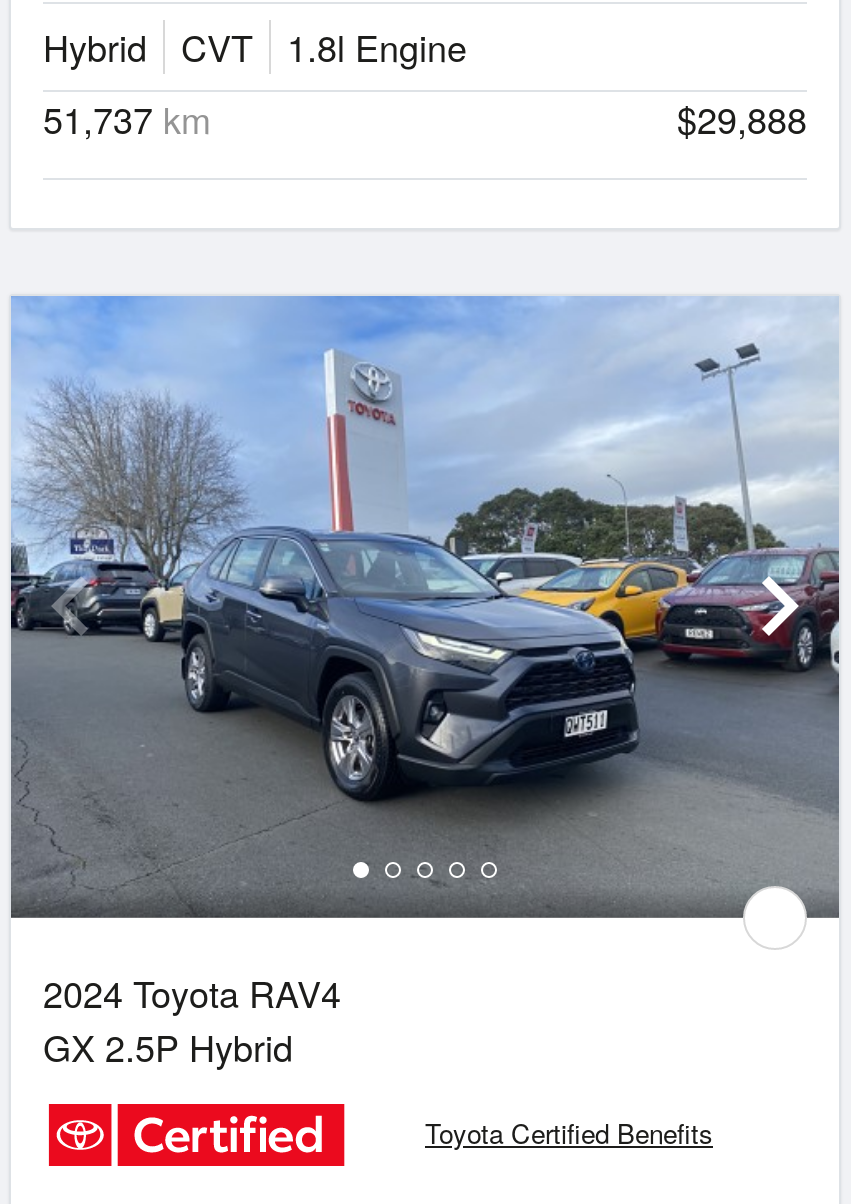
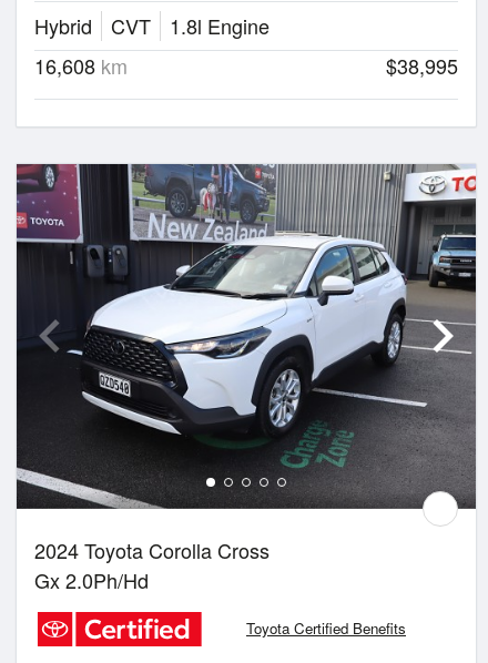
[43,92,807,144] 51,737 km | $29,888 -> [34,51,458,80] 16,608 km | $38,995
[9,294,839,1071] [image] | 2024 Toyota RAV4 | GX 2.5P Hybrid -> [16,163,477,594] [image] | 2024 Toyota Corolla Cross | Gx 2.0Ph/Hd

